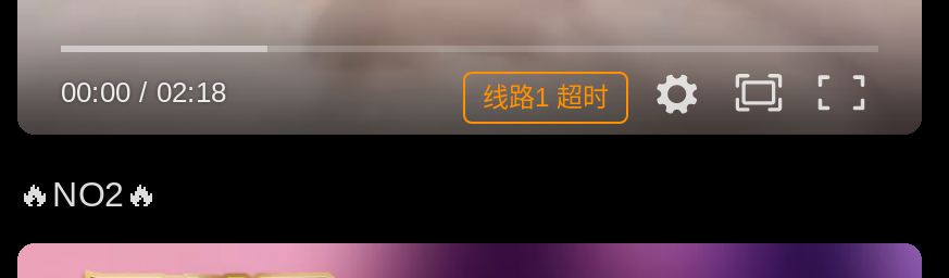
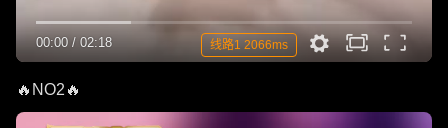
[483,82,609,113] 线路1 超时 -> [210,38,288,52] 线路1 2066ms

